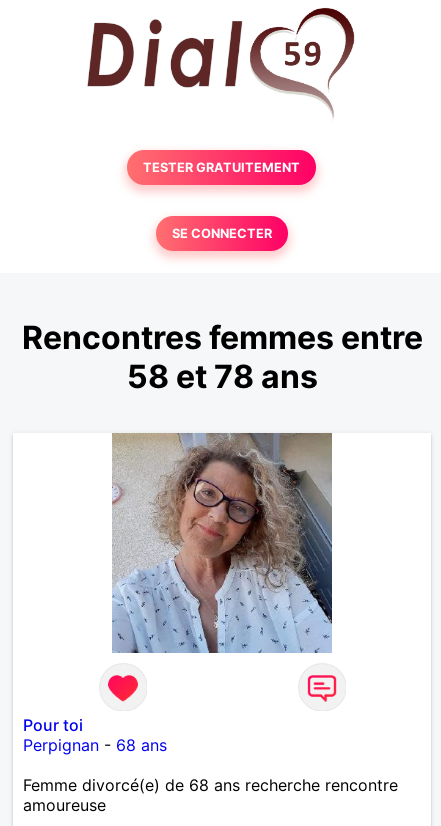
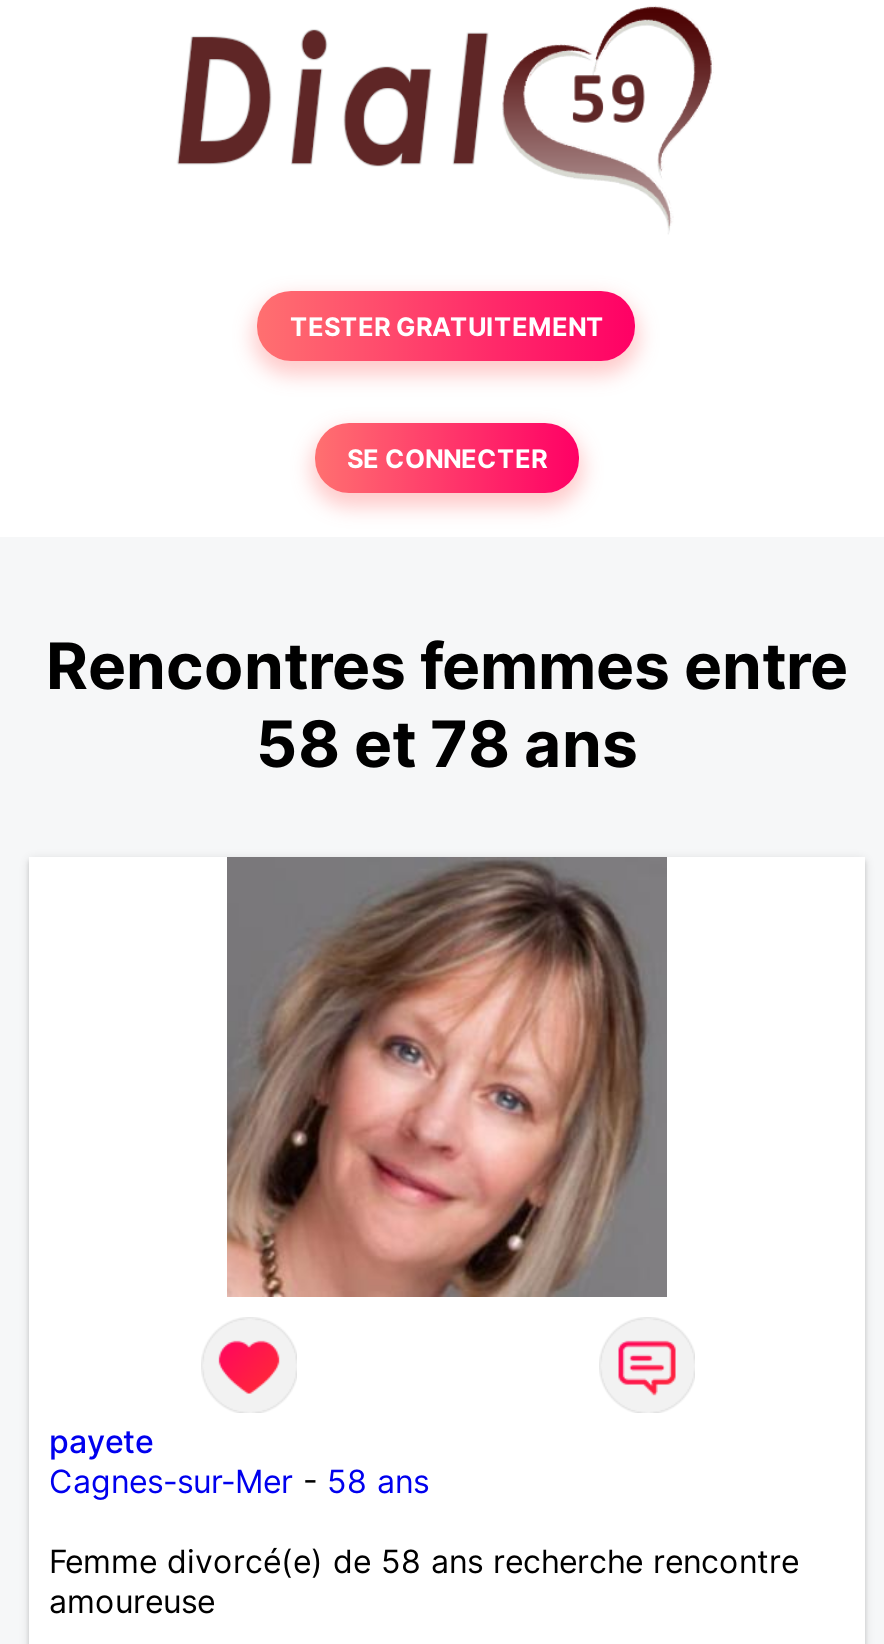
[112,433,333,654] [image] -> [225,857,667,1299] [image]
[23,715,167,755] Pour toi | Perpignan - 68 ans -> [49,1421,429,1501] payete | Cagnes-sur-Mer - 58 ans
[23,775,398,795] Femme divorcé(e) de 68 ans recherche rencontre -> [49,1541,799,1581] Femme divorcé(e) de 58 ans recherche rencontre

